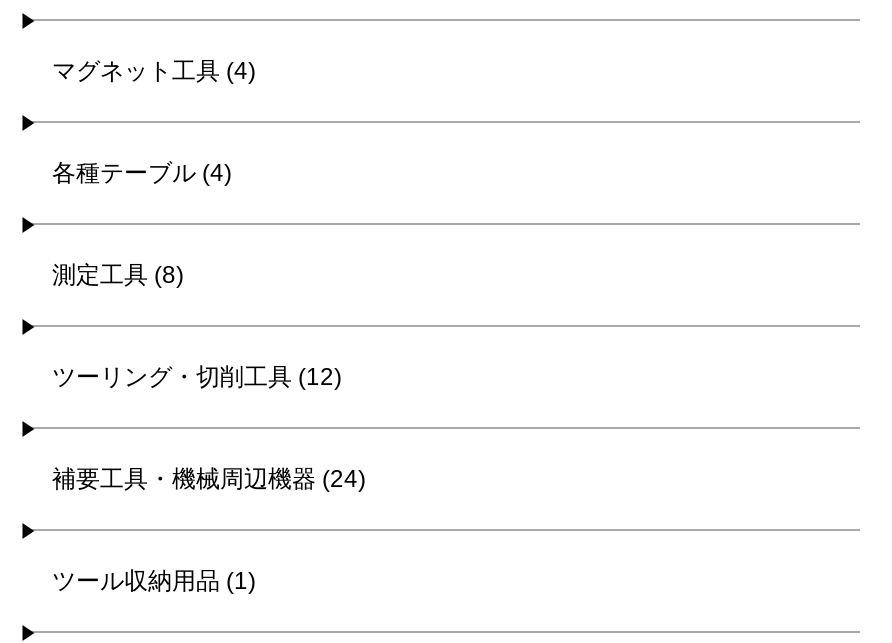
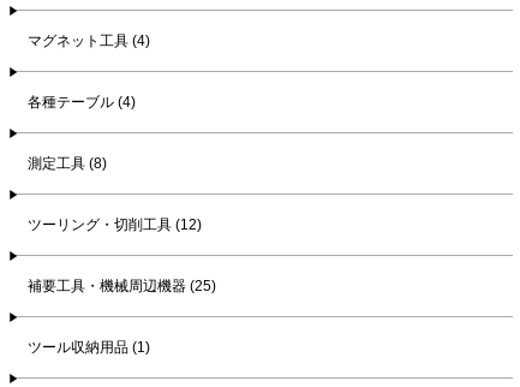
[52,465,366,493] 補要工具・機械周辺機器 (24) -> [28,278,216,295] 補要工具・機械周辺機器 (25)

